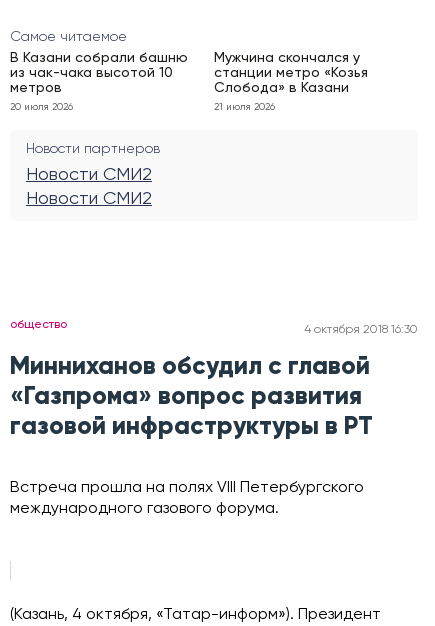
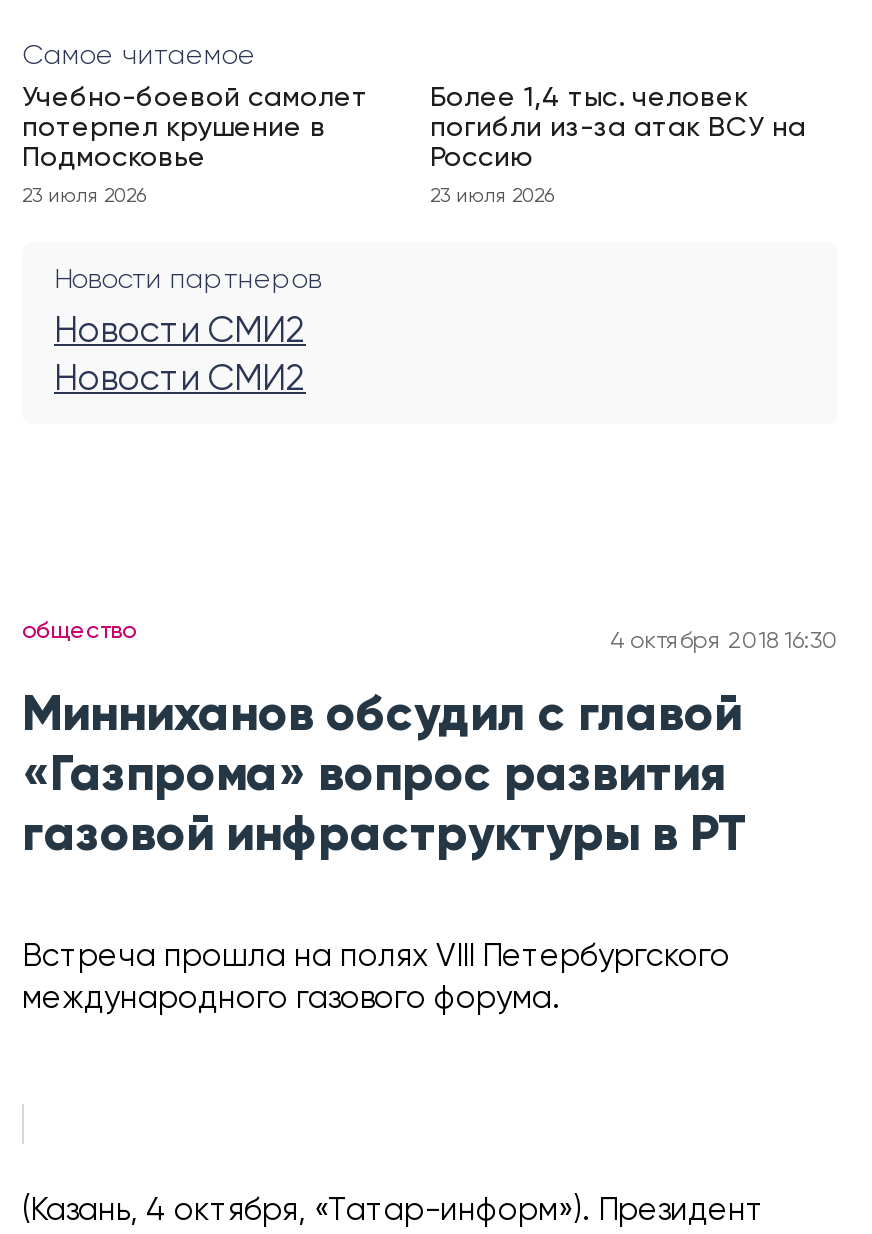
[10,51,188,95] В Казани собрали башню | из чак-чака высотой 10 | метров -> [22,84,368,172] Учебно-боевой самолет | потерпел крушение в | Подмосковье
[214,51,368,95] Мужчина скончался у | станции метро «Козья | Слобода» в Казани -> [430,84,806,172] Более 1,4 тыс. человек | погибли из-за атак ВСУ на | Россию
[10,102,73,112] 20 июля 2026 -> [22,186,146,206] 23 июля 2026
[214,102,275,112] 21 июля 2026 -> [430,186,554,206] 23 июля 2026

